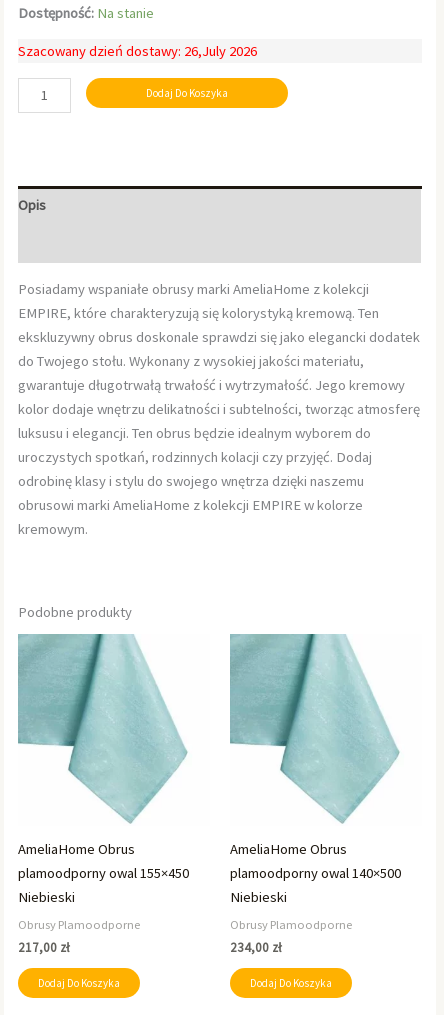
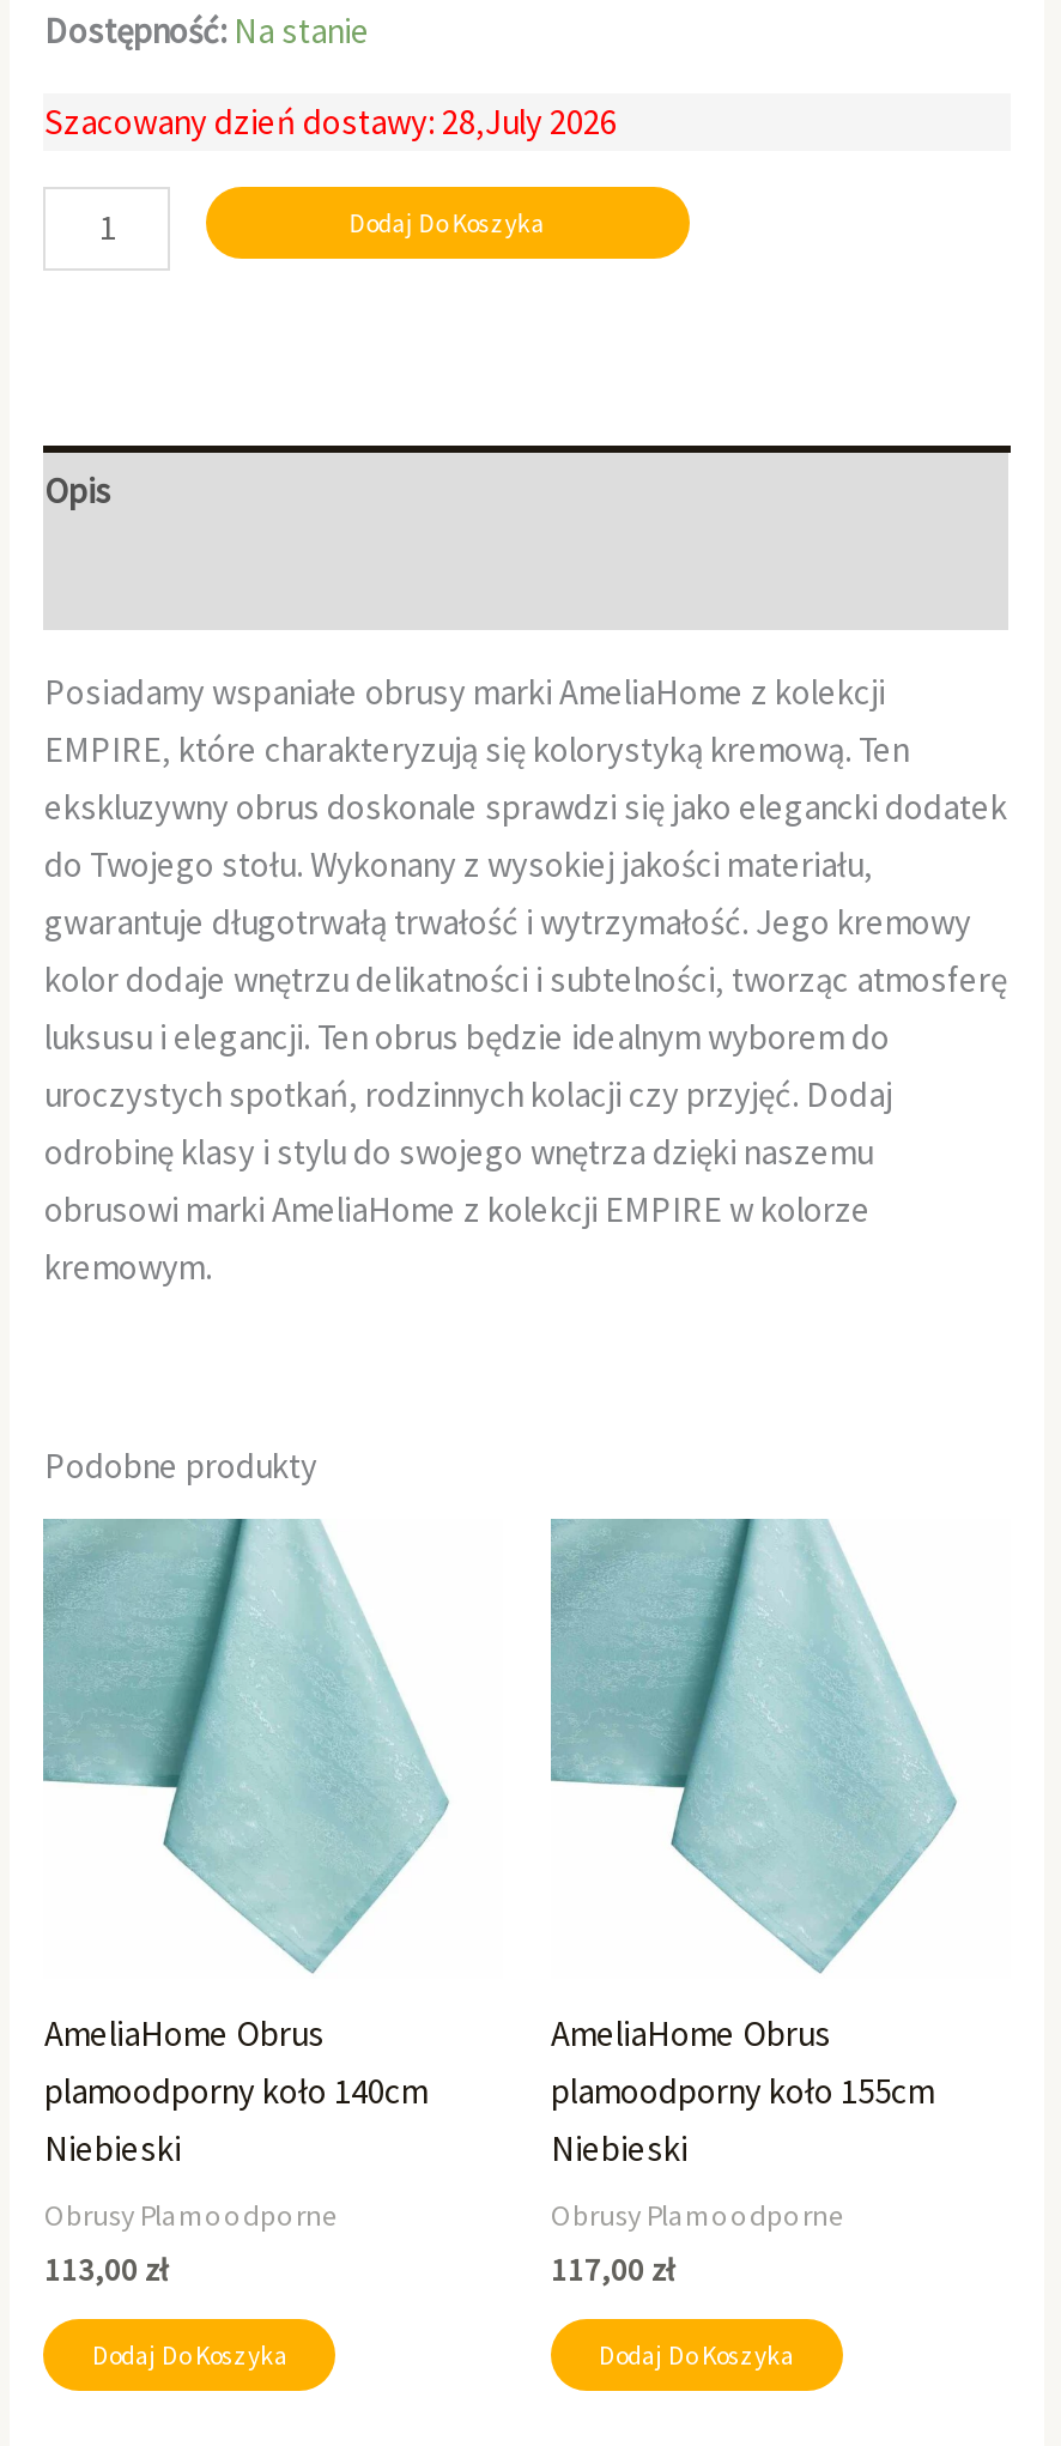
[18,42,257,60] Szacowany dzień dostawy: 26,July 2026 -> [44,101,617,144] Szacowany dzień dostawy: 28,July 2026
[18,864,189,882] plamoodporny owal 155×450 -> [44,2070,428,2113] plamoodporny koło 140cm
[230,864,401,882] plamoodporny owal 140×500 -> [551,2070,934,2113] plamoodporny koło 155cm
[18,939,70,956] 217,00 zł -> [44,2249,169,2290] 113,00 zł
[230,939,282,956] 234,00 zł -> [551,2249,675,2290] 117,00 zł

